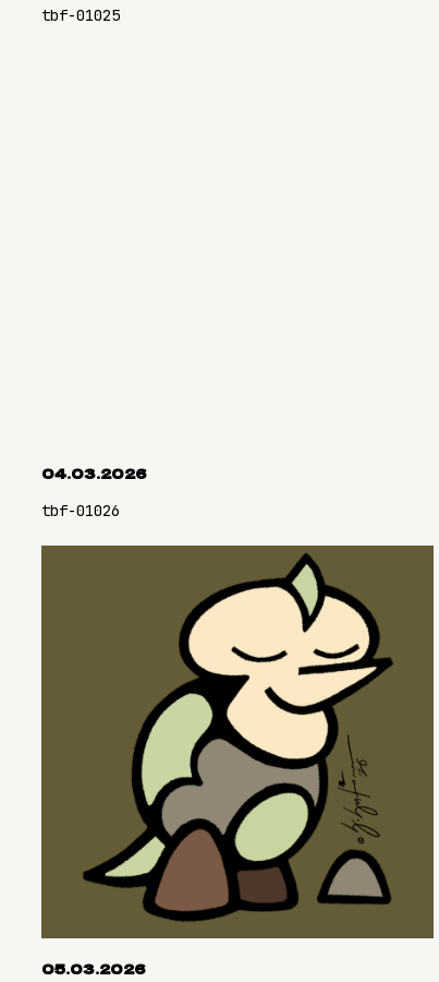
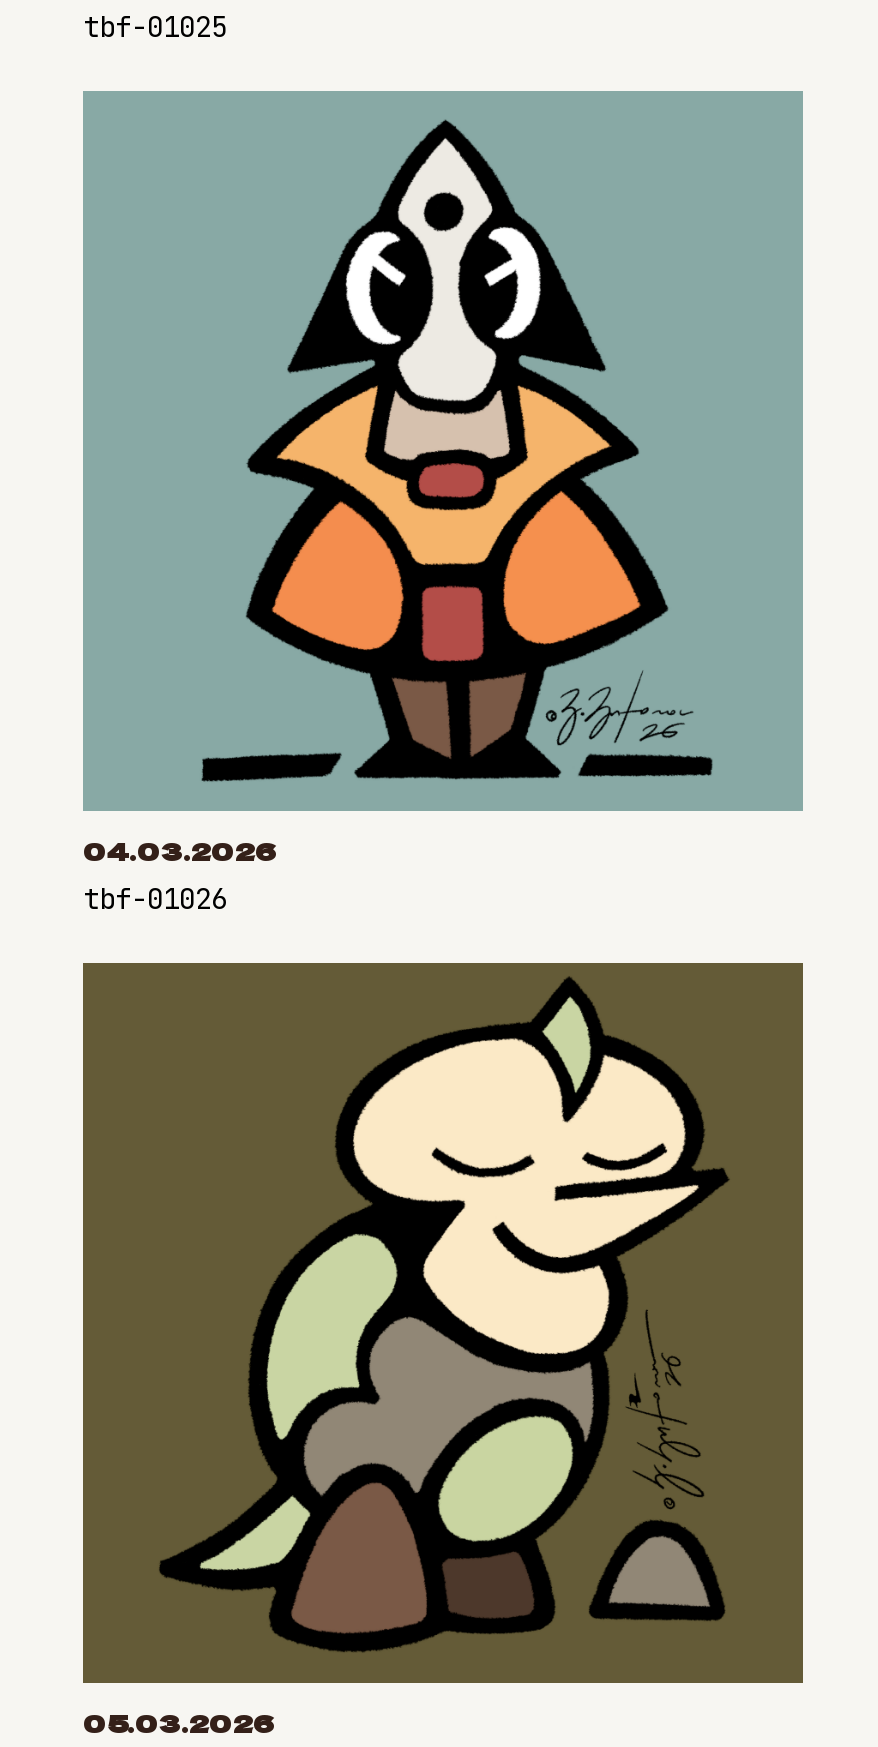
none -> [81,89,805,813] [image]

